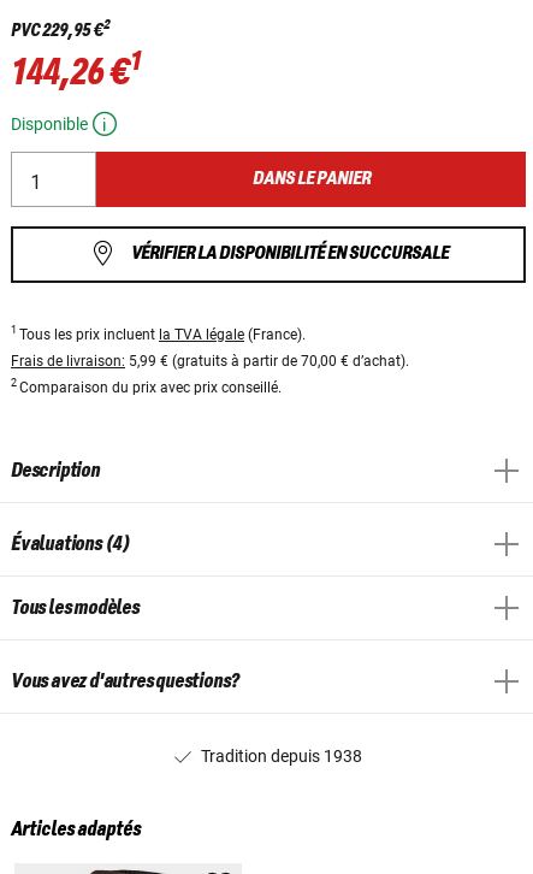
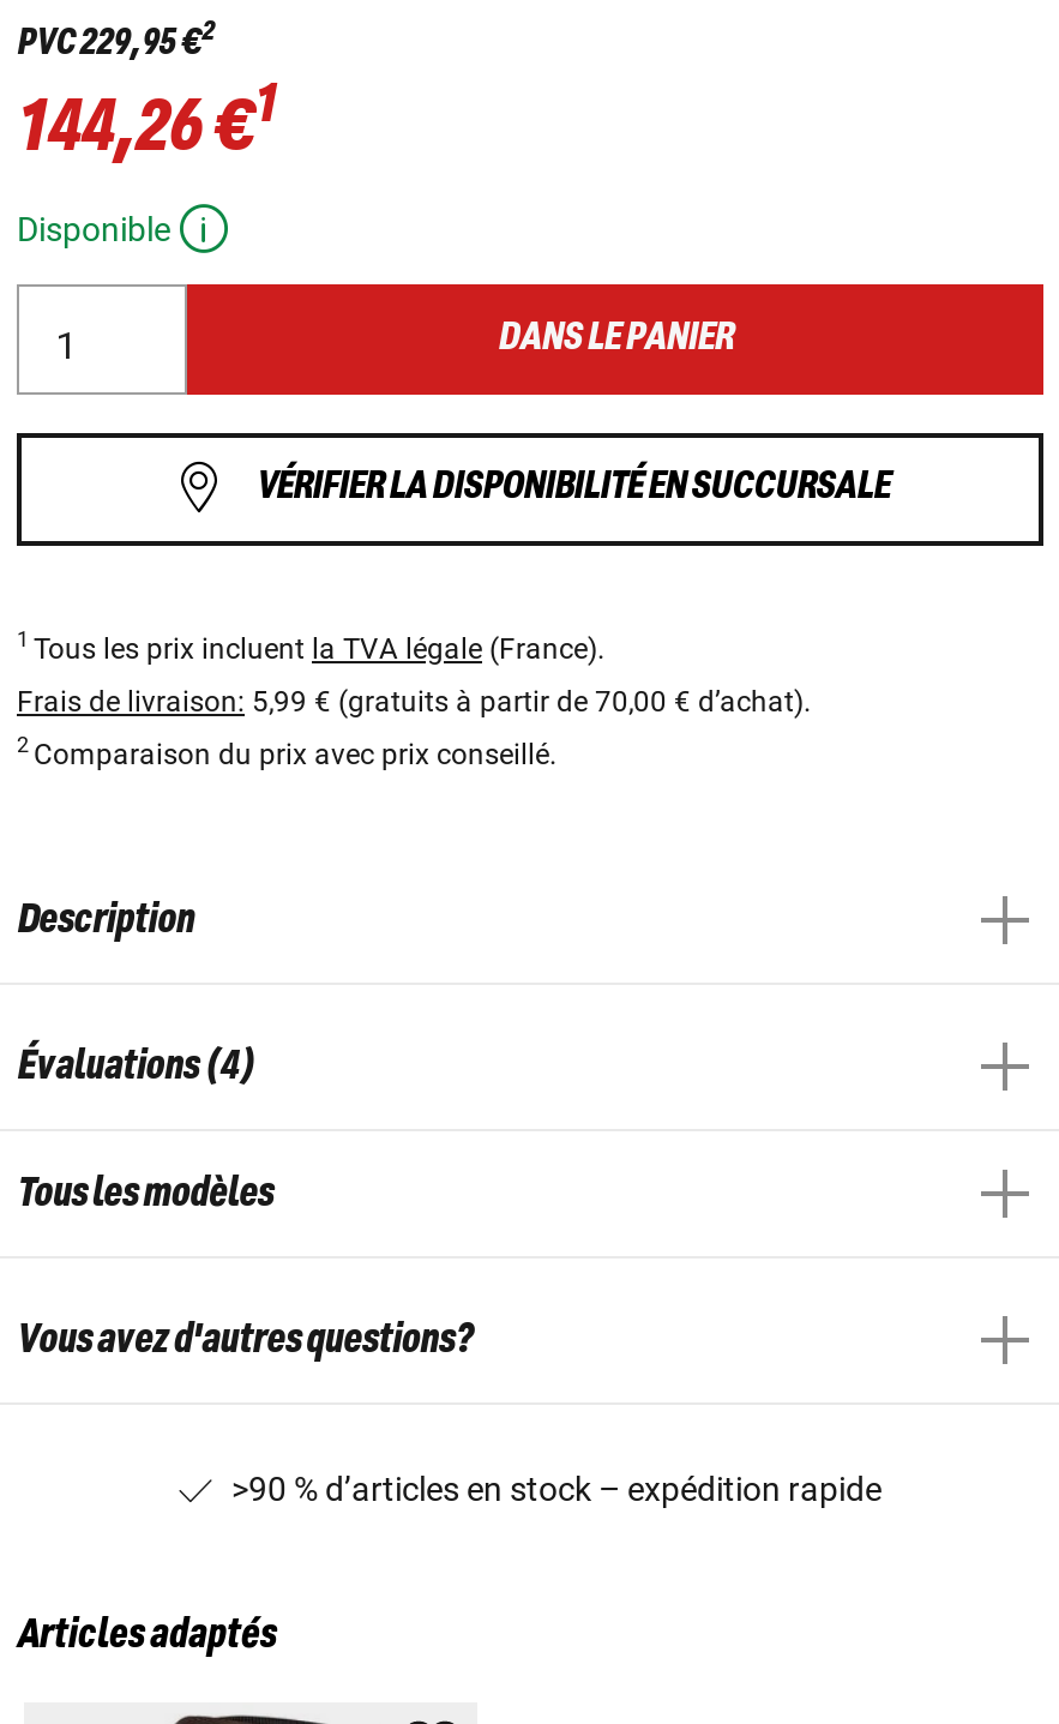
[201,746,362,765] Tradition depuis 1938 -> [231,1469,882,1508] >90 % d’articles en stock – expédition rapide

